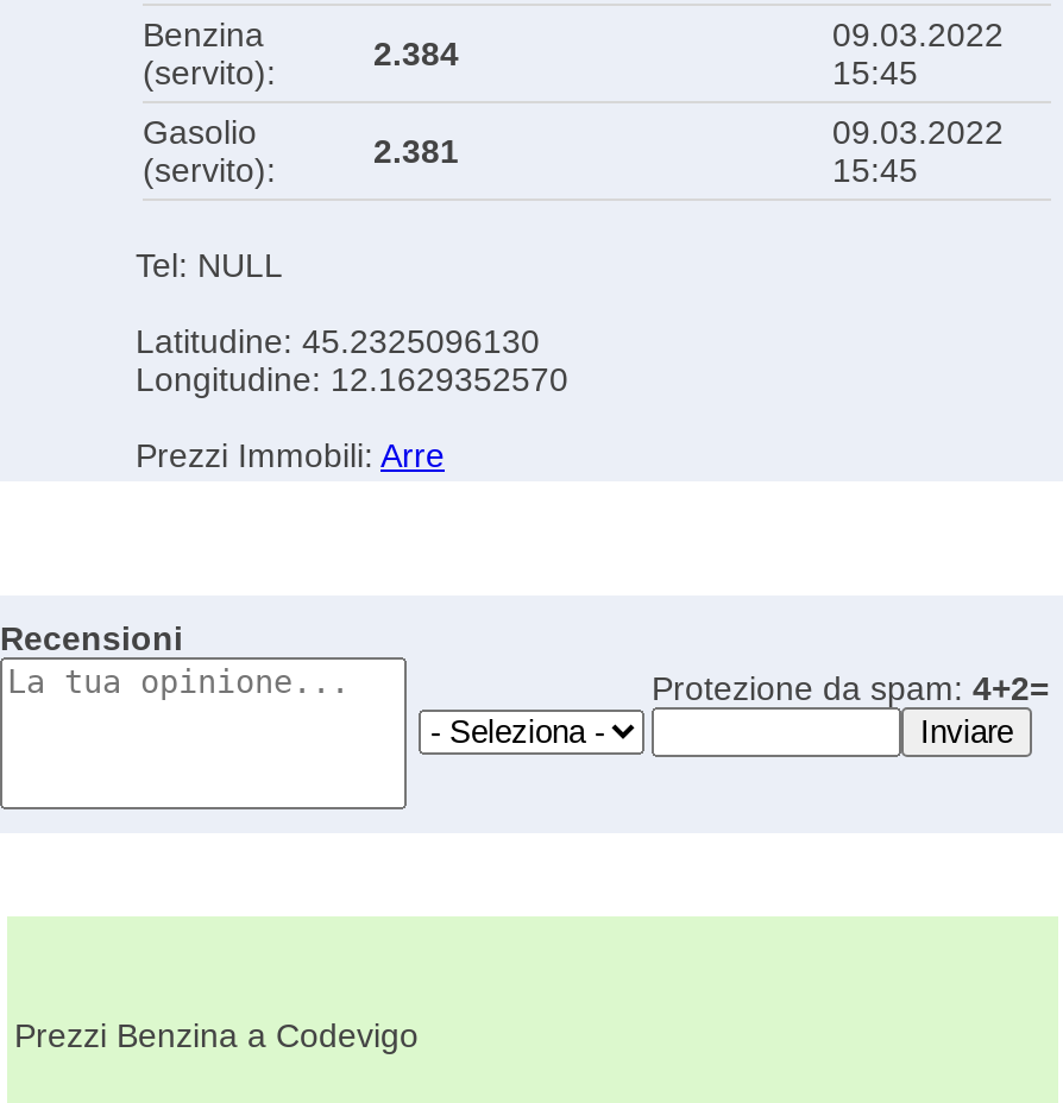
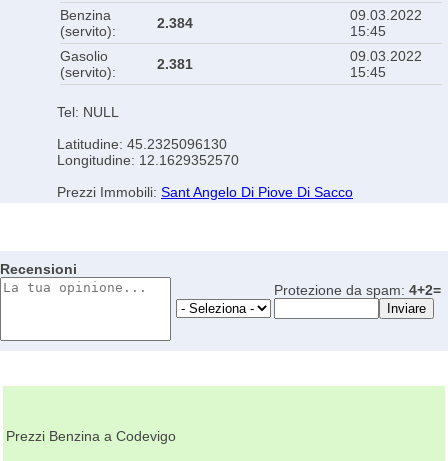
[136,437,445,475] Prezzi Immobili: Arre -> [57,184,353,200] Prezzi Immobili: Sant Angelo Di Piove Di Sacco

